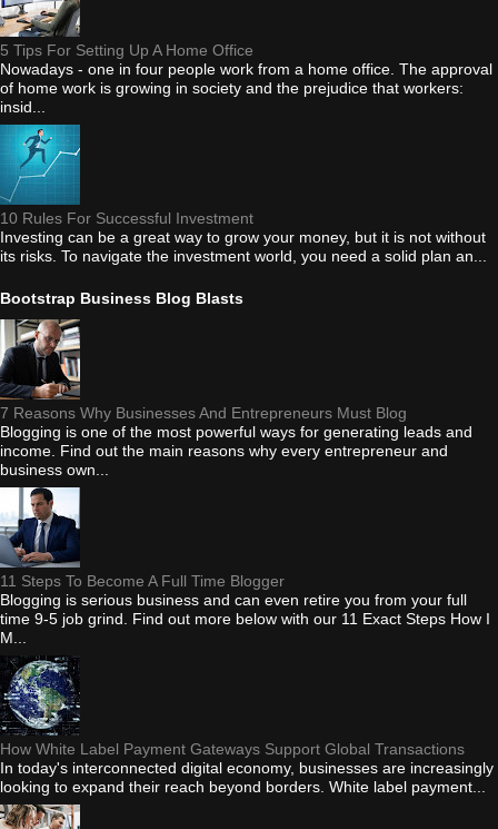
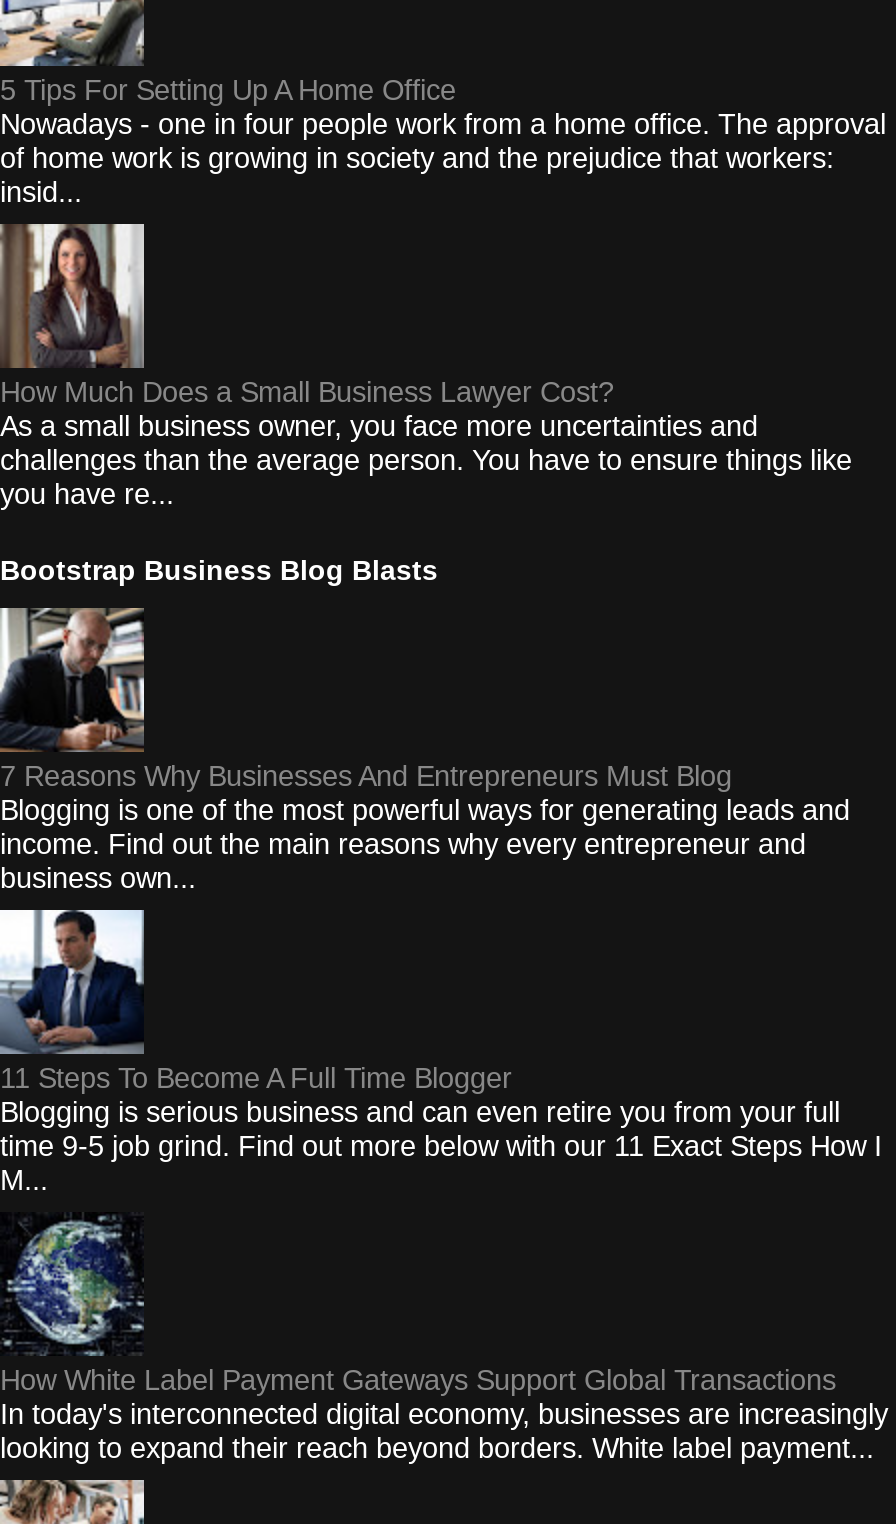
[0,124,487,265] [image] | 10 Rules For Successful Investment | Investing can be a great way to grow your money, but it is not without | its risks. To navigate the investment world, you need a solid plan an... -> [0,222,852,511] [image] | How Much Does a Small Business Lawyer Cost? | As a small business owner, you face more uncertainties and | challenges than the average person. You have to ensure things like | you have re...

